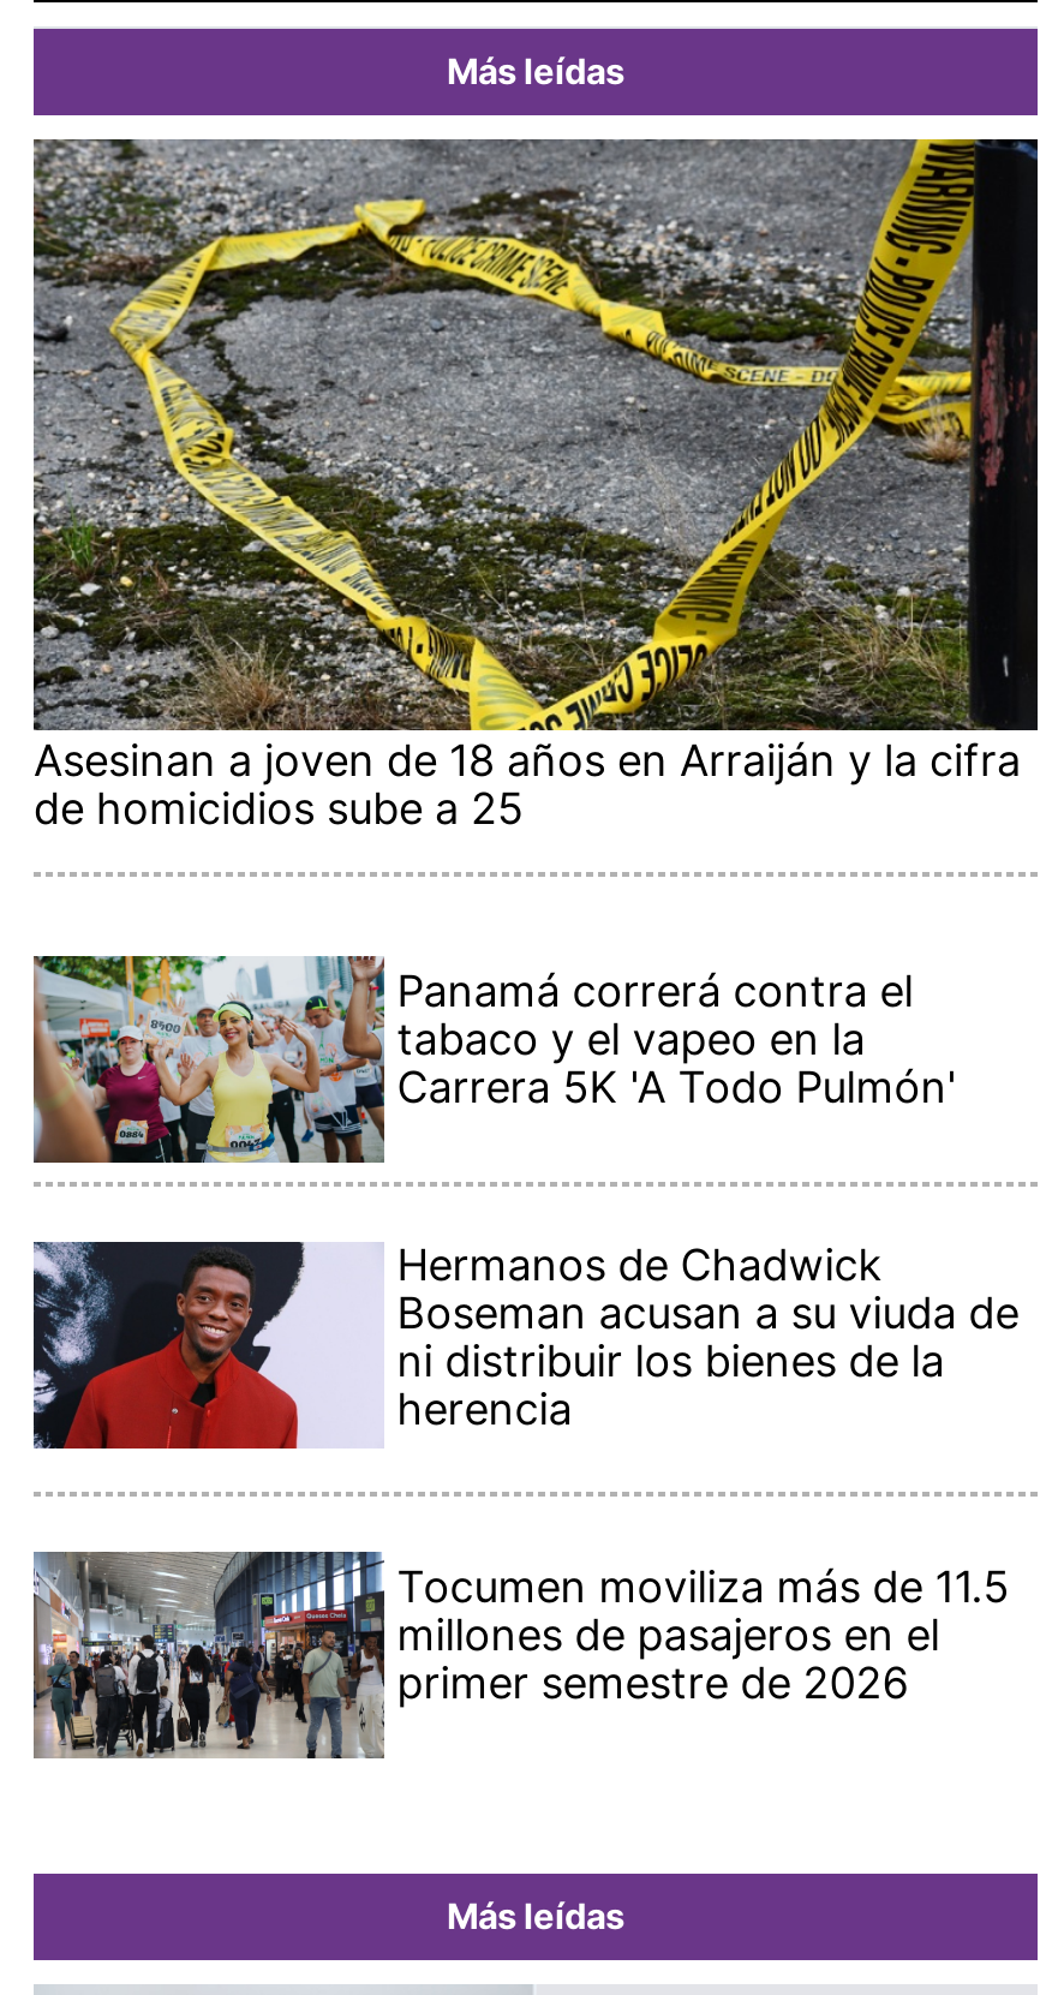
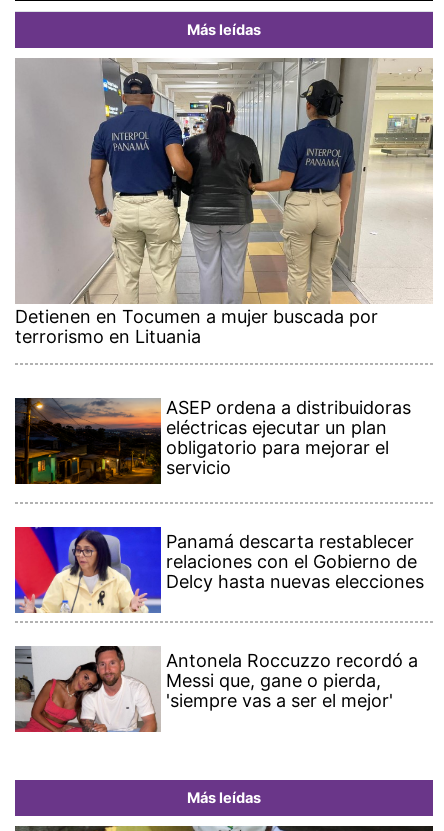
[31,137,1040,833] [image] | Asesinan a joven de 18 años en Arraiján y la cifra | de homicidios sube a 25 -> [15,58,433,347] [image] | Detienen en Tocumen a mujer buscada por | terrorismo en Lituania
[31,954,957,1165] [image] | Panamá correrá contra el | tabaco y el vapeo en la | Carrera 5K 'A Todo Pulmón' -> [14,397,411,485] [image] | ASEP ordena a distribuidoras | eléctricas ejecutar un plan | obligatorio para mejorar el | servicio
[31,1239,1019,1473] [image] | Hermanos de Chadwick | Boseman acusan a su viuda de | ni distribuir los bienes de la | herencia -> [14,517,424,614] [image] | Panamá descarta restablecer | relaciones con el Gobierno de | Delcy hasta nuevas elecciones
[34,1549,1009,1761] [image] | Tocumen moviliza más de 11.5 | millones de pasajeros en el | primer semestre de 2026 -> [15,646,418,733] [image] | Antonela Roccuzzo recordó a | Messi que, gane o pierda, | 'siempre vas a ser el mejor'

